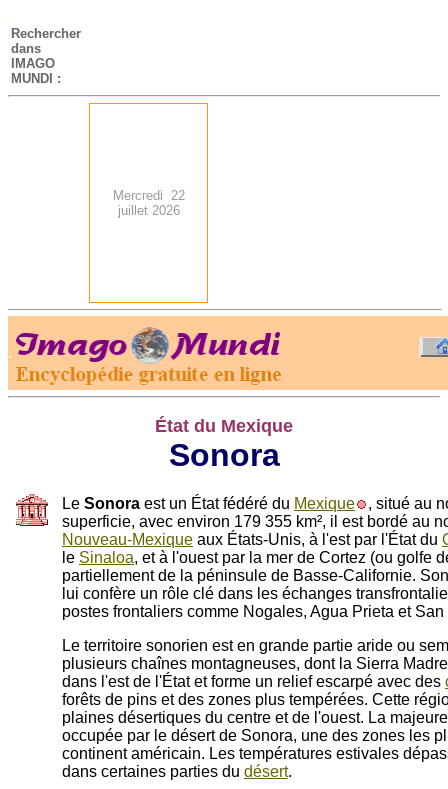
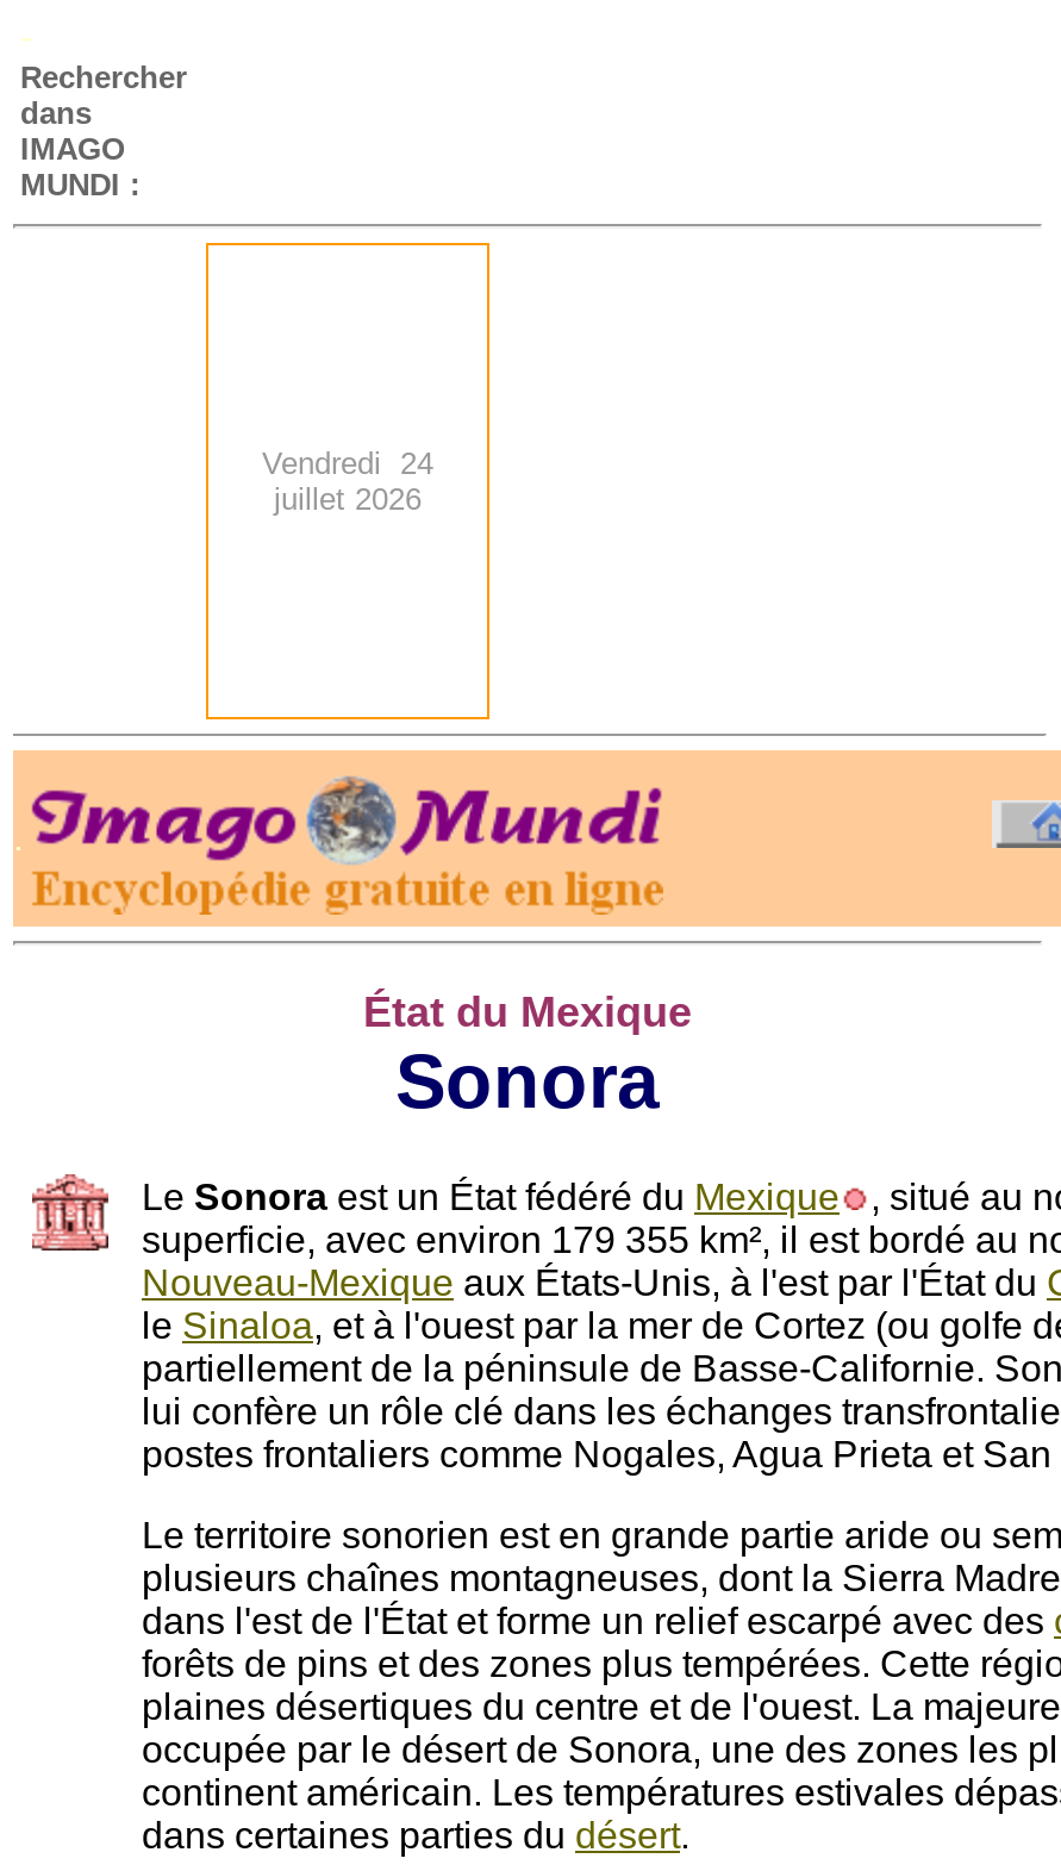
[112,188,184,203] Mercredi 22 -> [262,445,433,481] Vendredi 24

